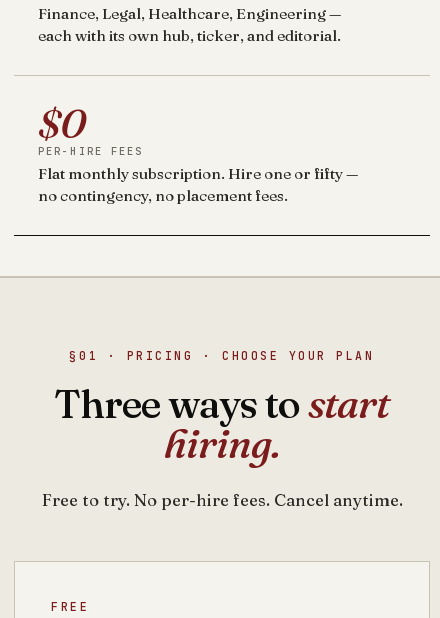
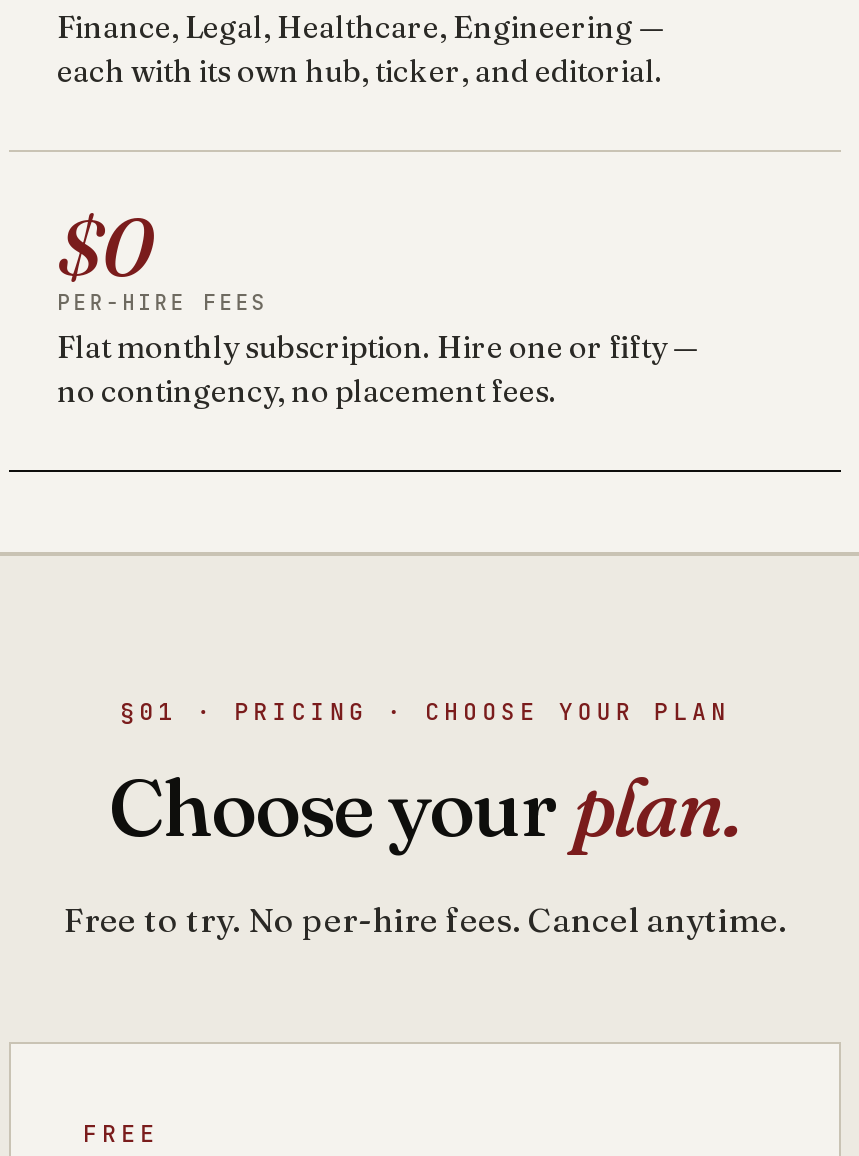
[54,379,390,468] Three ways to start | hiring. -> [109,758,741,856] Choose your plan.

